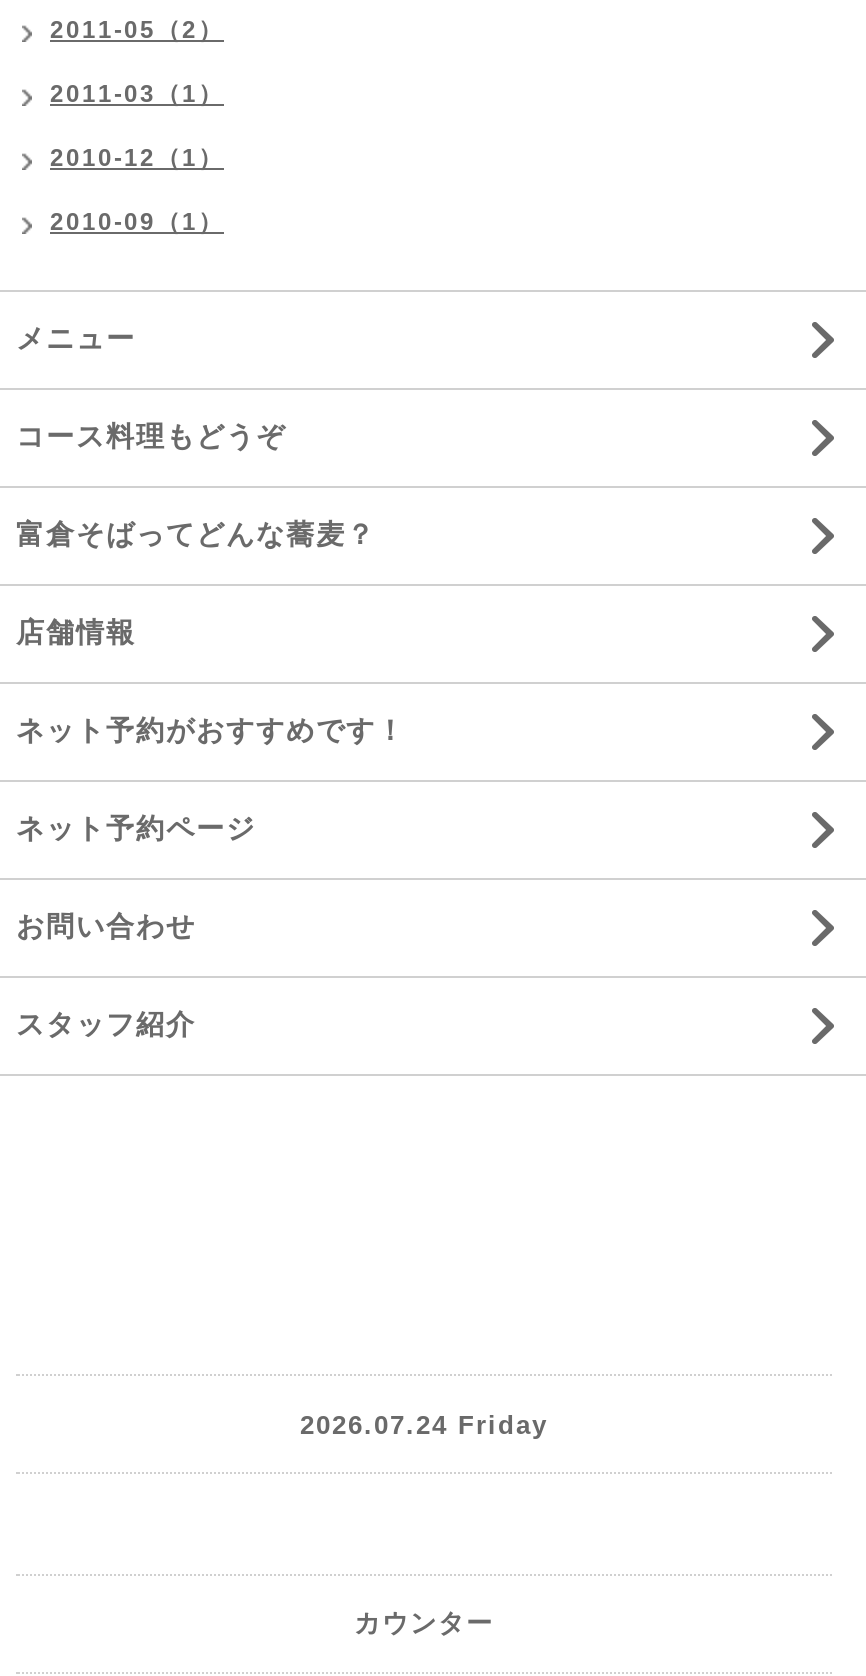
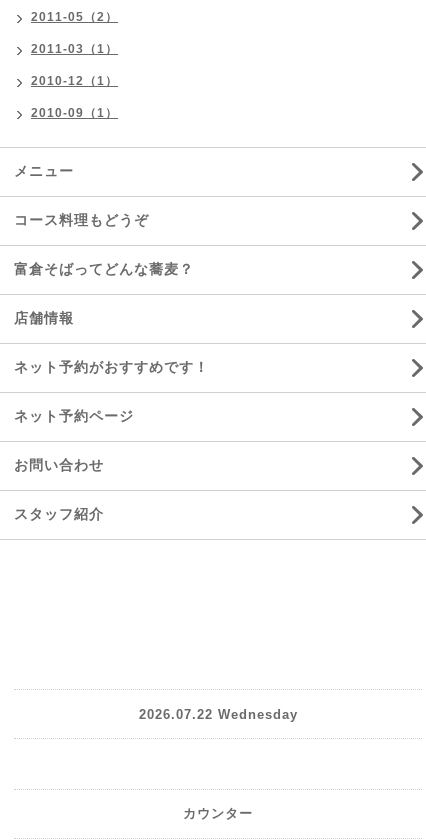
[300,1409,548,1439] 2026.07.24 Friday -> [138,706,297,721] 2026.07.22 Wednesday

